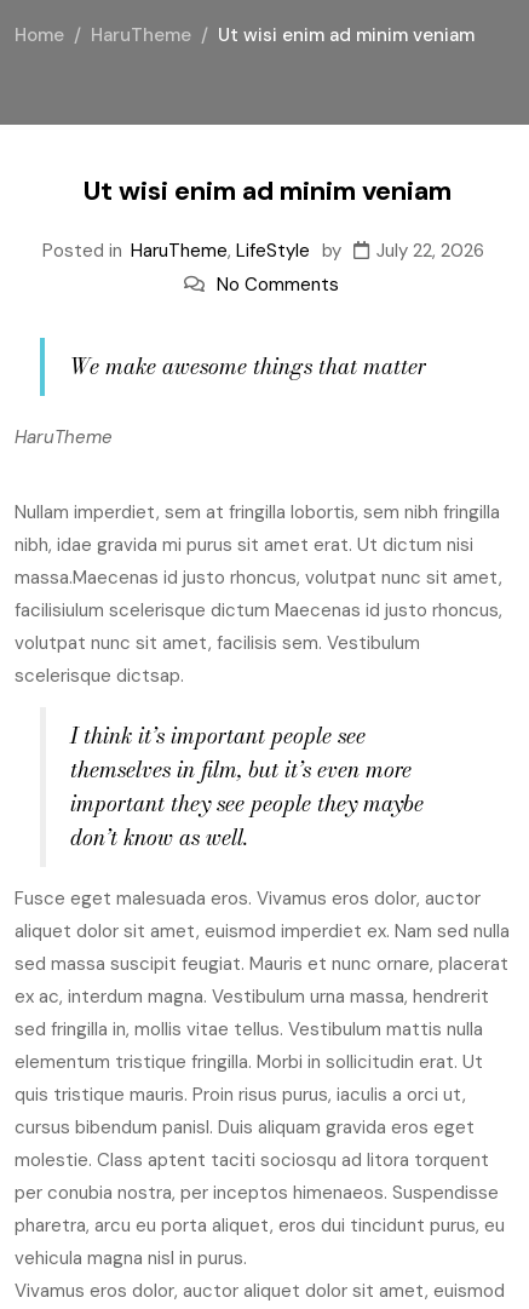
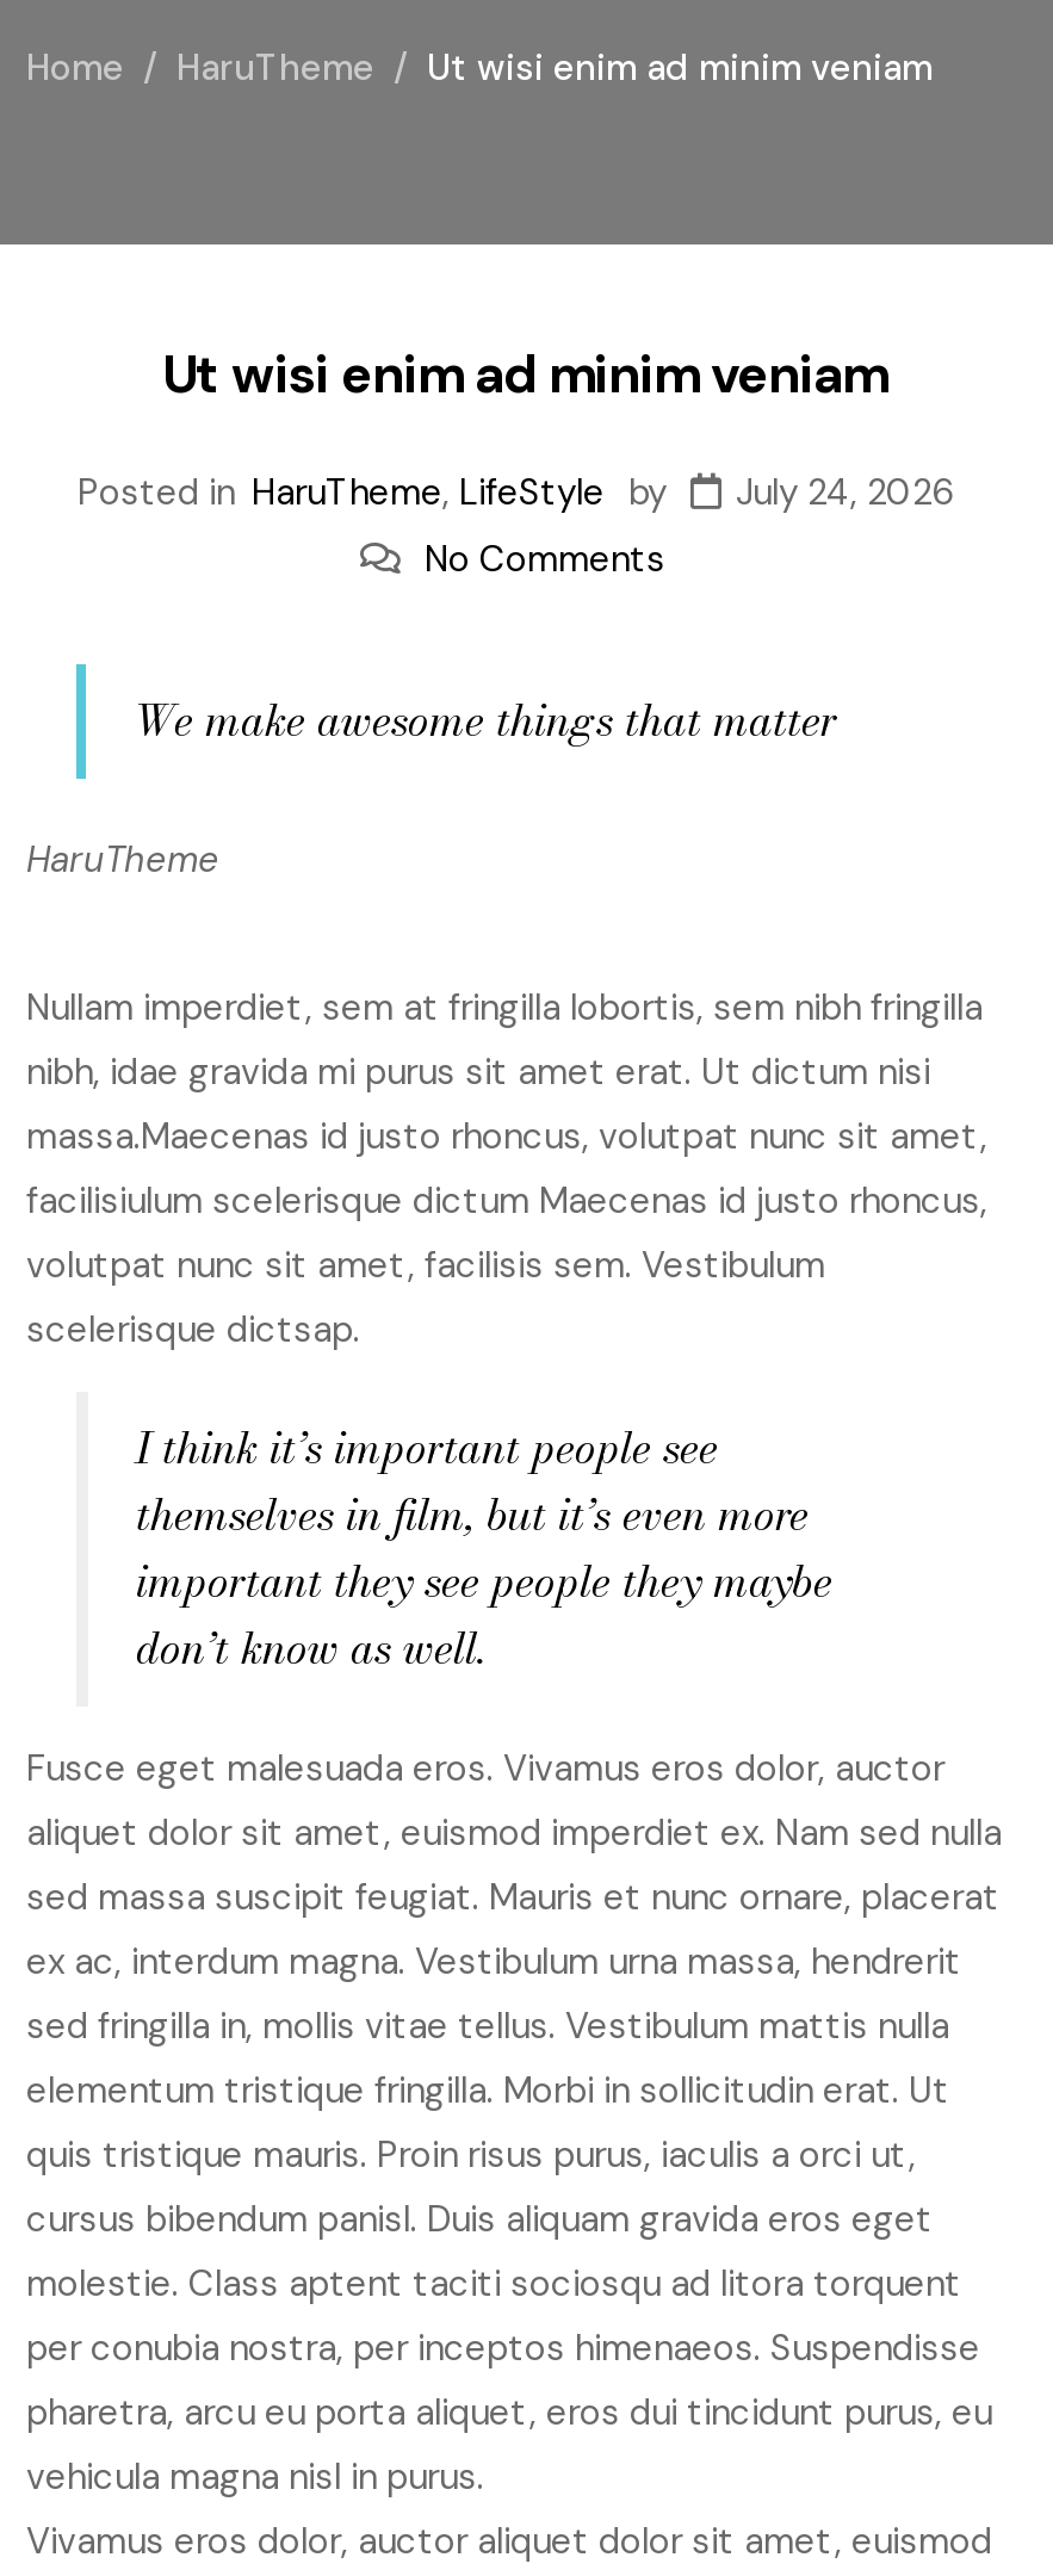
[42,239,484,263] Posted in HaruTheme, LifeStyle by July 22, 2026 -> [78,469,953,516] Posted in HaruTheme, LifeStyle by July 24, 2026

